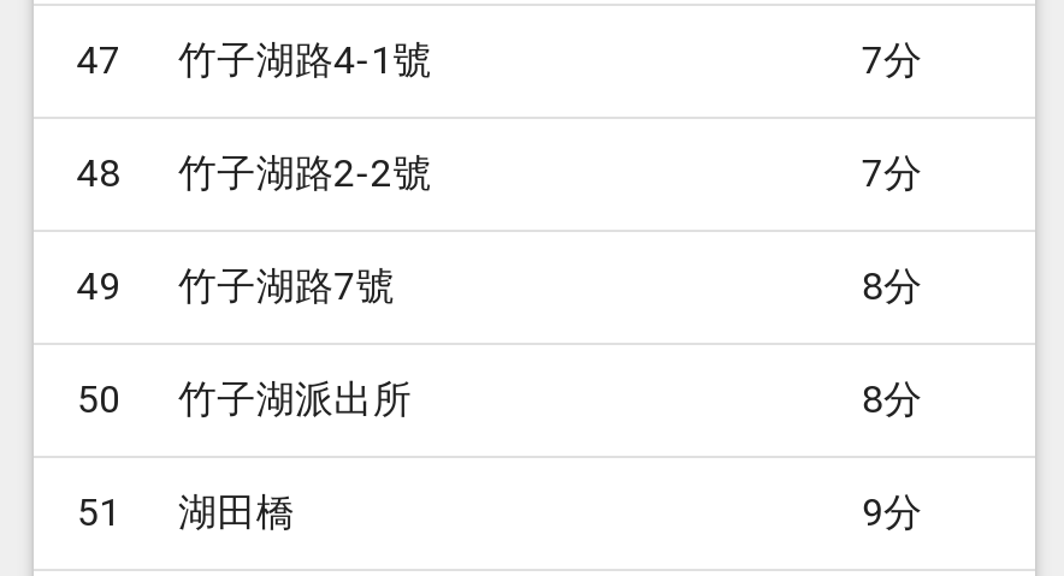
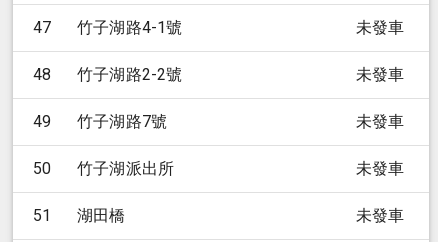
[861,37,922,83] 7分 -> [356,18,404,37] 未發車
[861,150,922,196] 7分 -> [356,65,404,84] 未發車
[861,263,922,309] 8分 -> [356,112,404,131] 未發車
[861,376,922,422] 8分 -> [356,159,404,178] 未發車
[861,489,922,535] 9分 -> [356,206,404,225] 未發車

